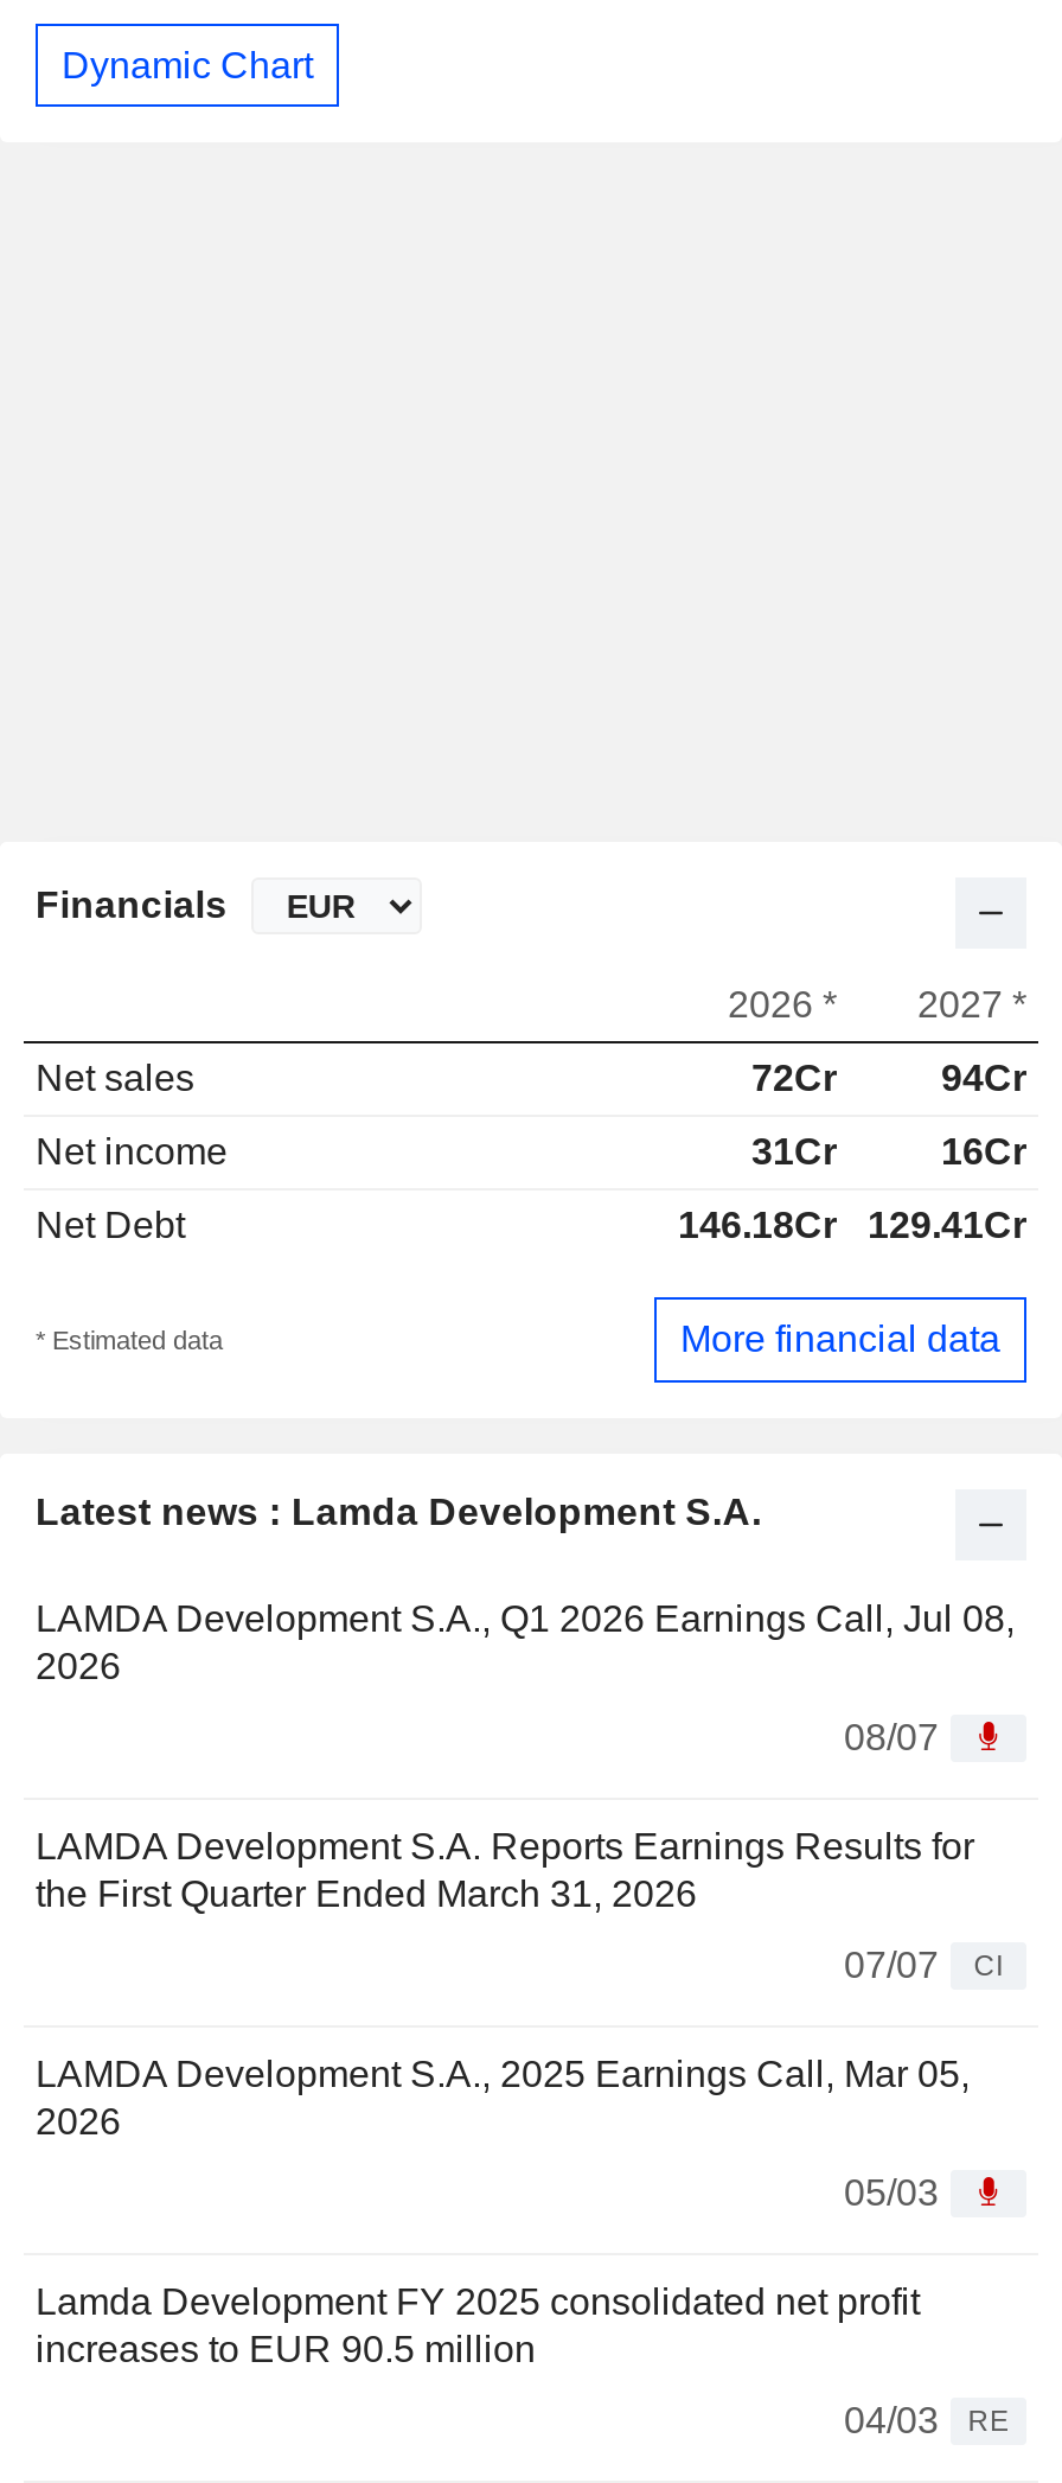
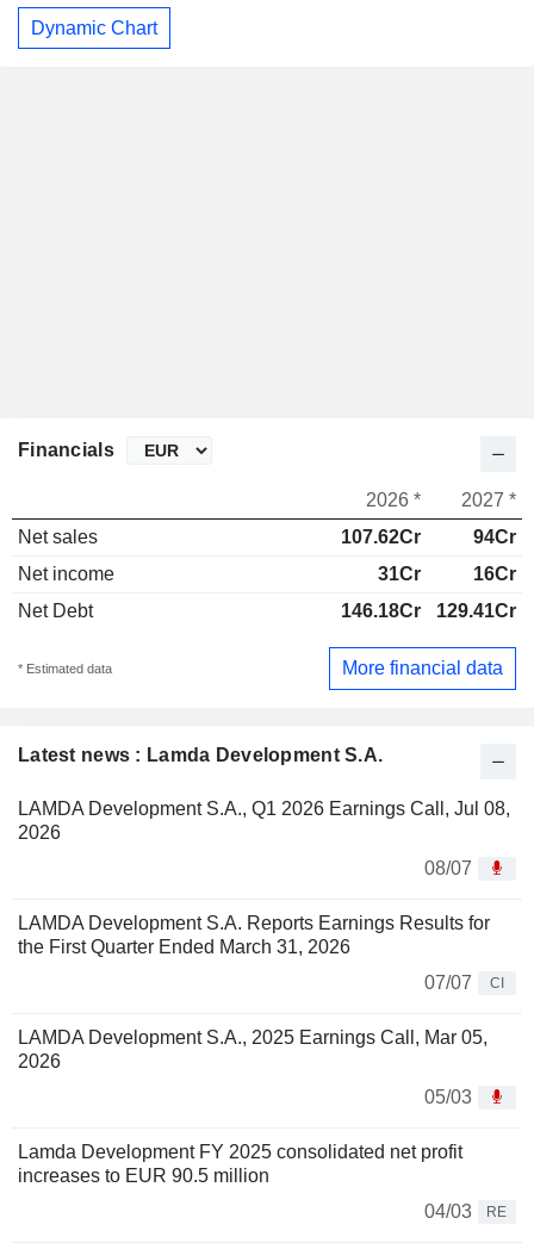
[751,1059,837,1099] 72Cr -> [341,527,421,547] 107.62Cr

